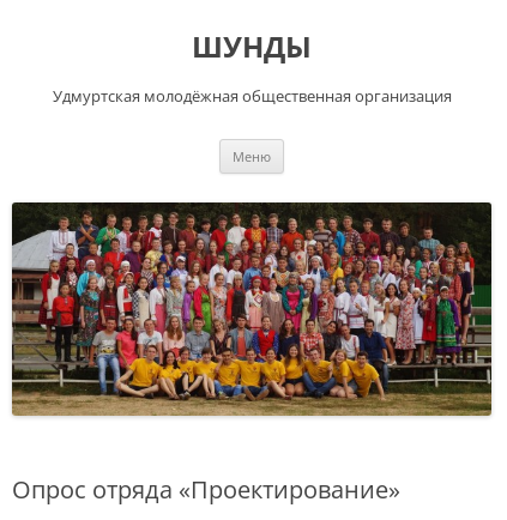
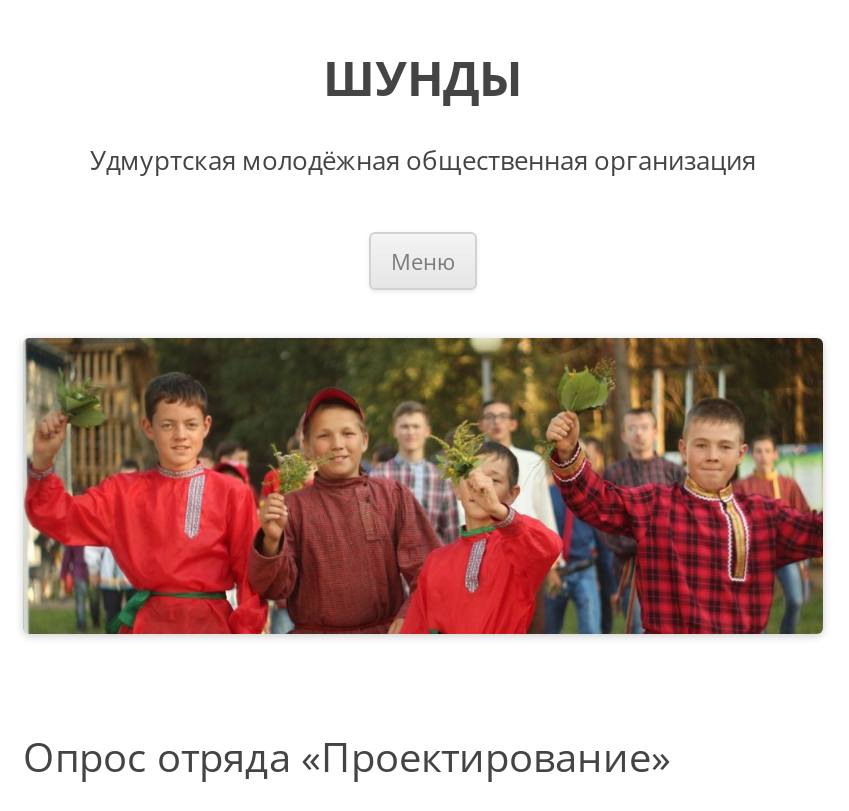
[11,201,491,417] [image] -> [23,336,825,636] [image]

